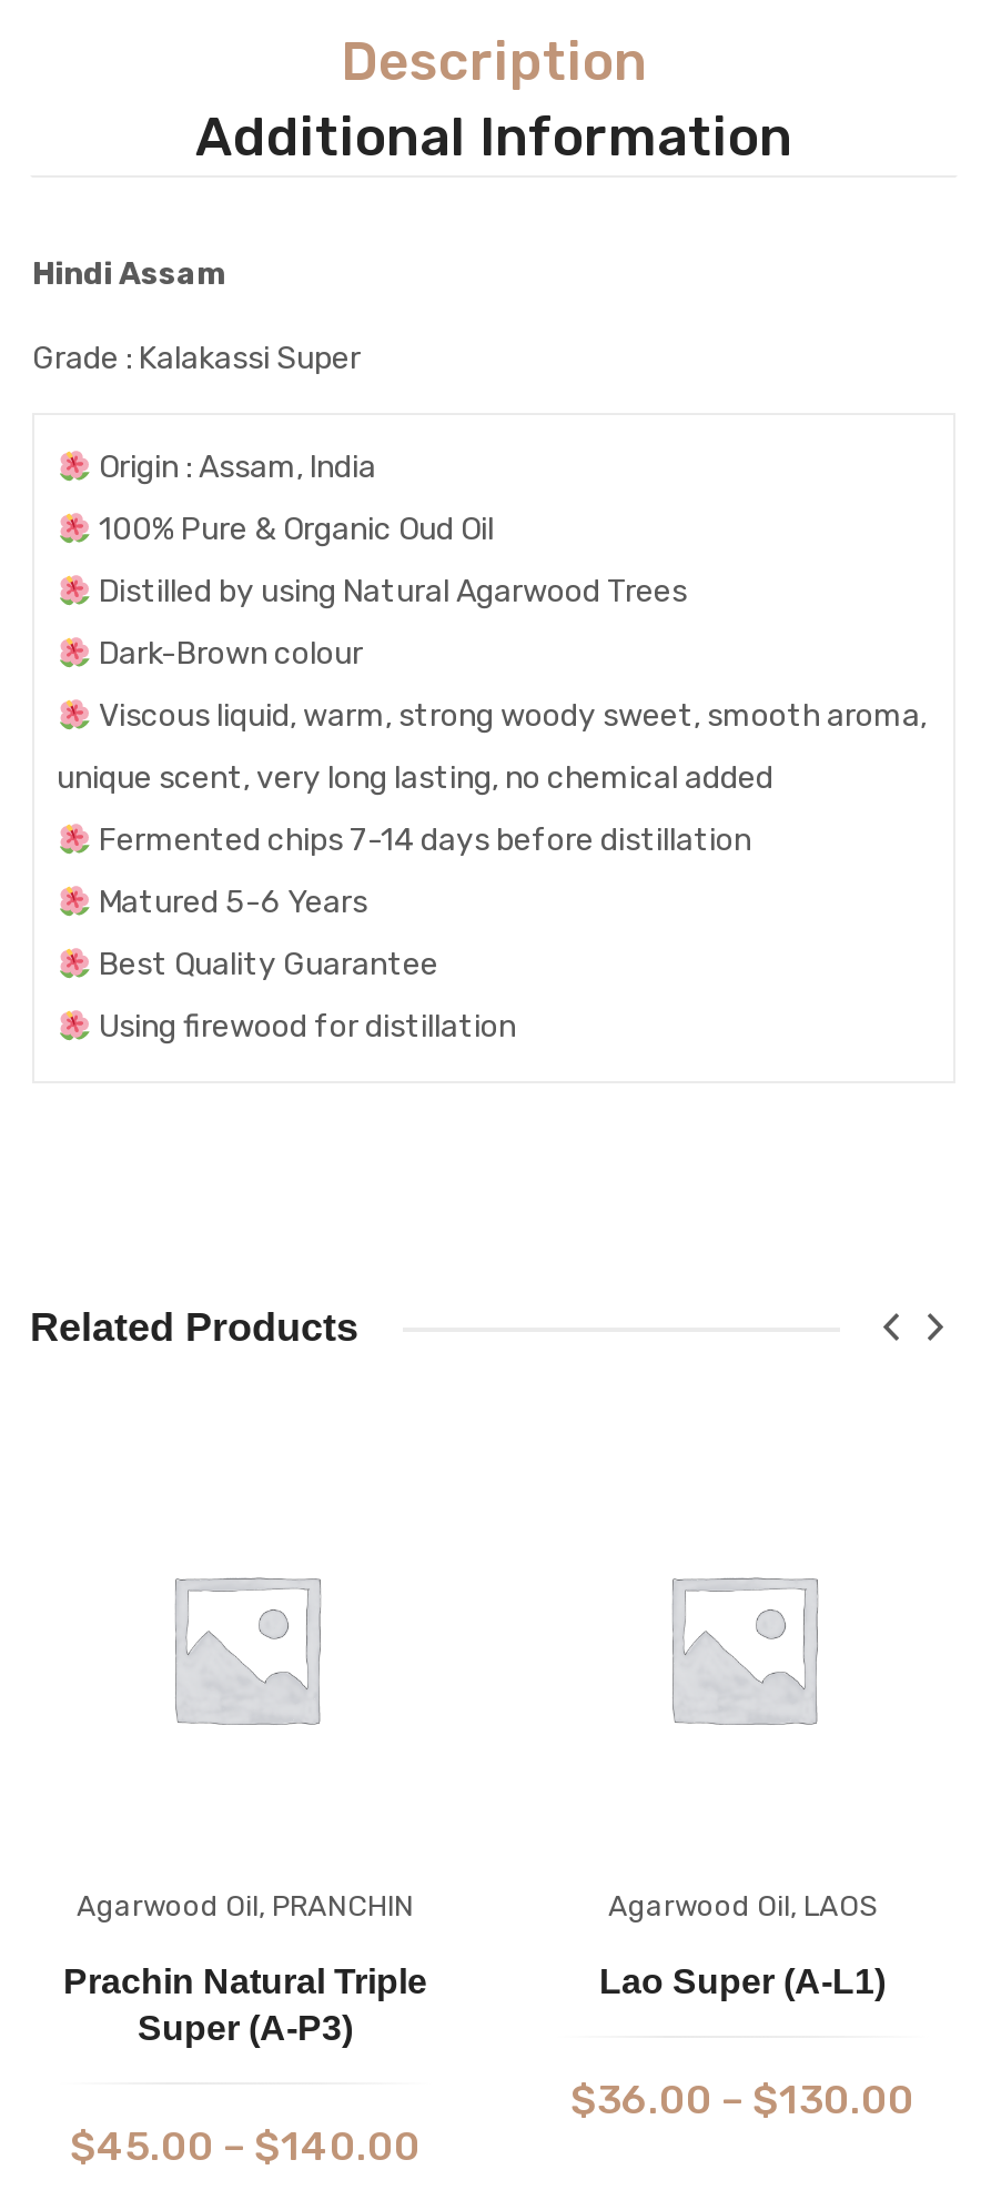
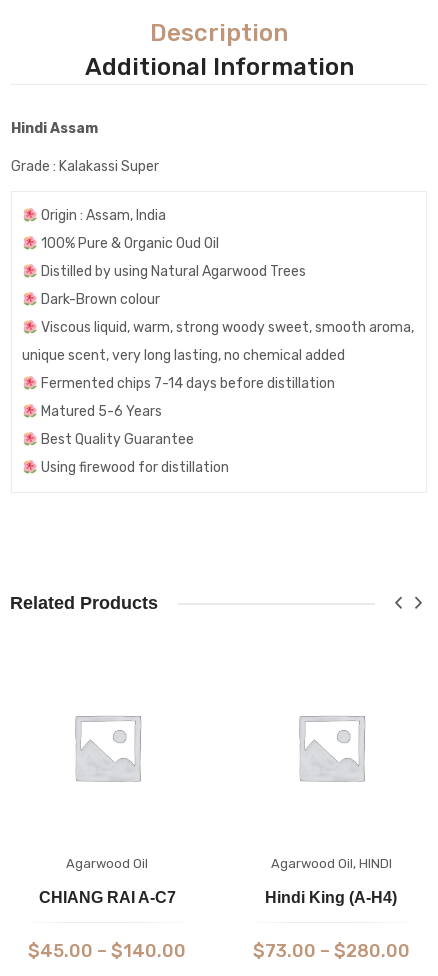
[77,1890,414,1923] Agarwood Oil, PRANCHIN -> [66,856,148,871] Agarwood Oil
[608,1890,877,1923] Agarwood Oil, LAOS -> [270,856,391,871] Agarwood Oil, HINDI
[63,1963,427,2048] Prachin Natural Triple | Super (A-P3) -> [38,889,175,906] CHIANG RAI A-C7
[599,1963,886,2001] Lao Super (A-L1) -> [265,889,397,906] Hindi King (A-H4)
[570,2077,914,2125] $36.00 – $130.00 -> [252,940,409,962] $73.00 – $280.00

